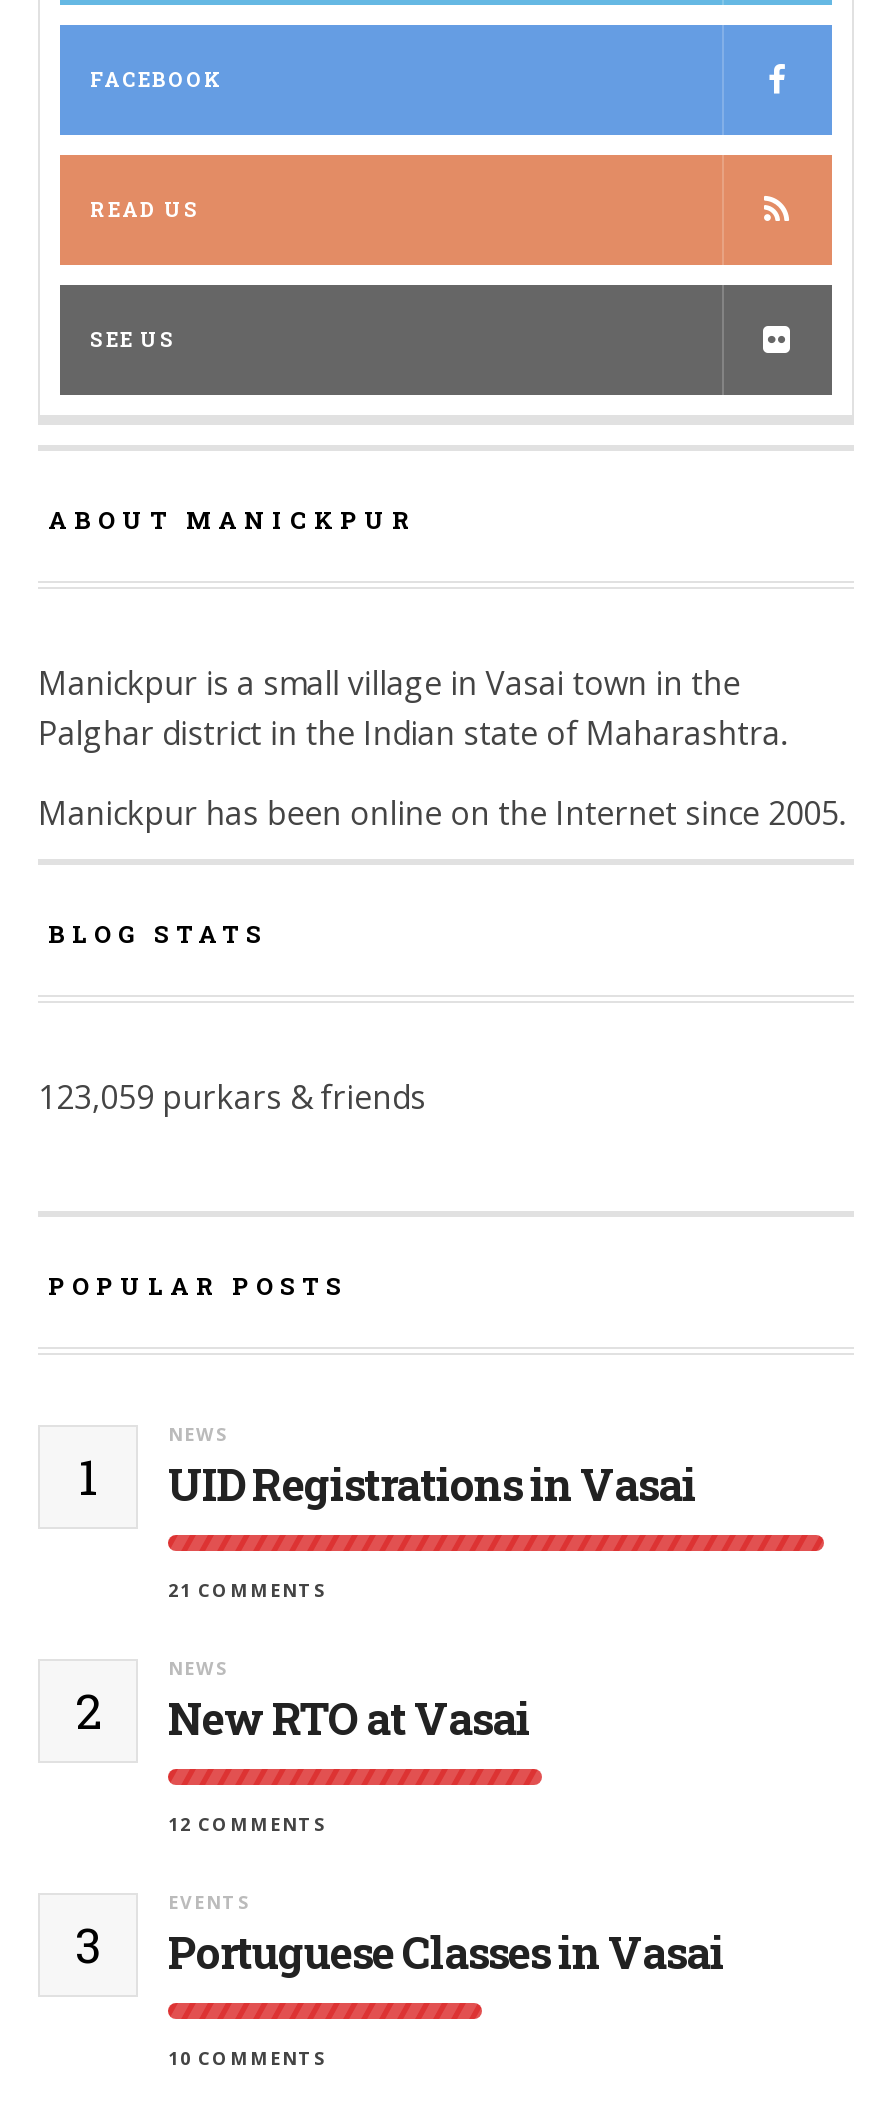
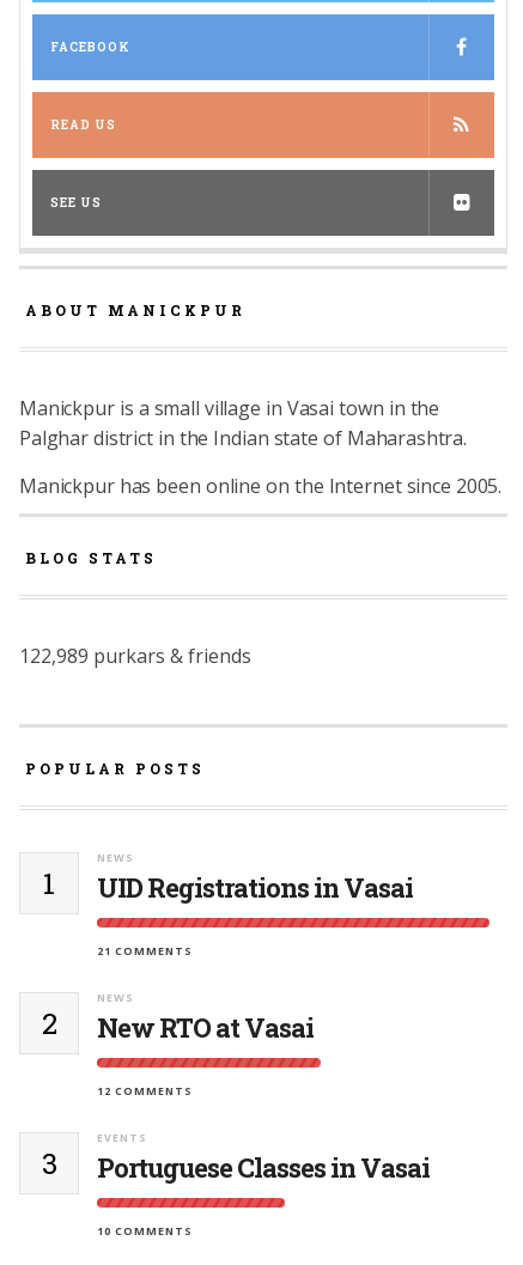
[38,1075,426,1119] 123,059 purkars & friends -> [19,643,251,669] 122,989 purkars & friends

